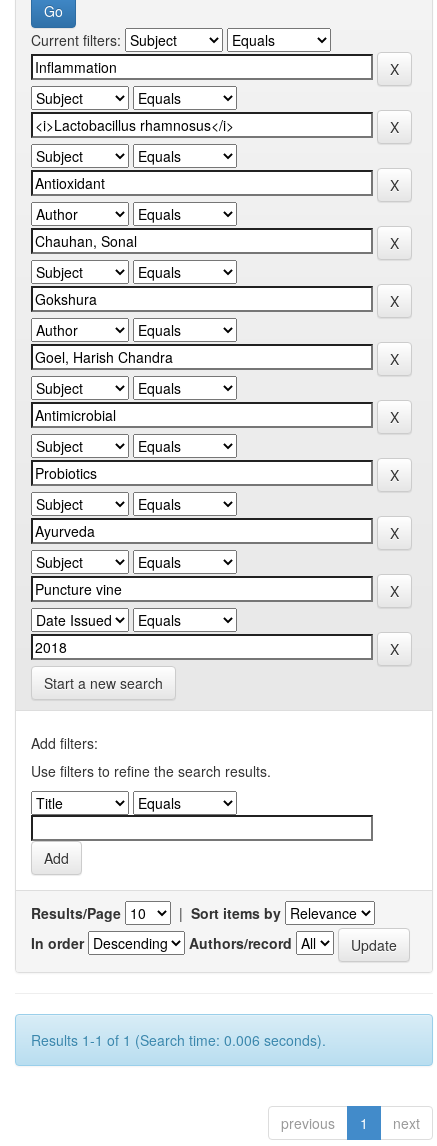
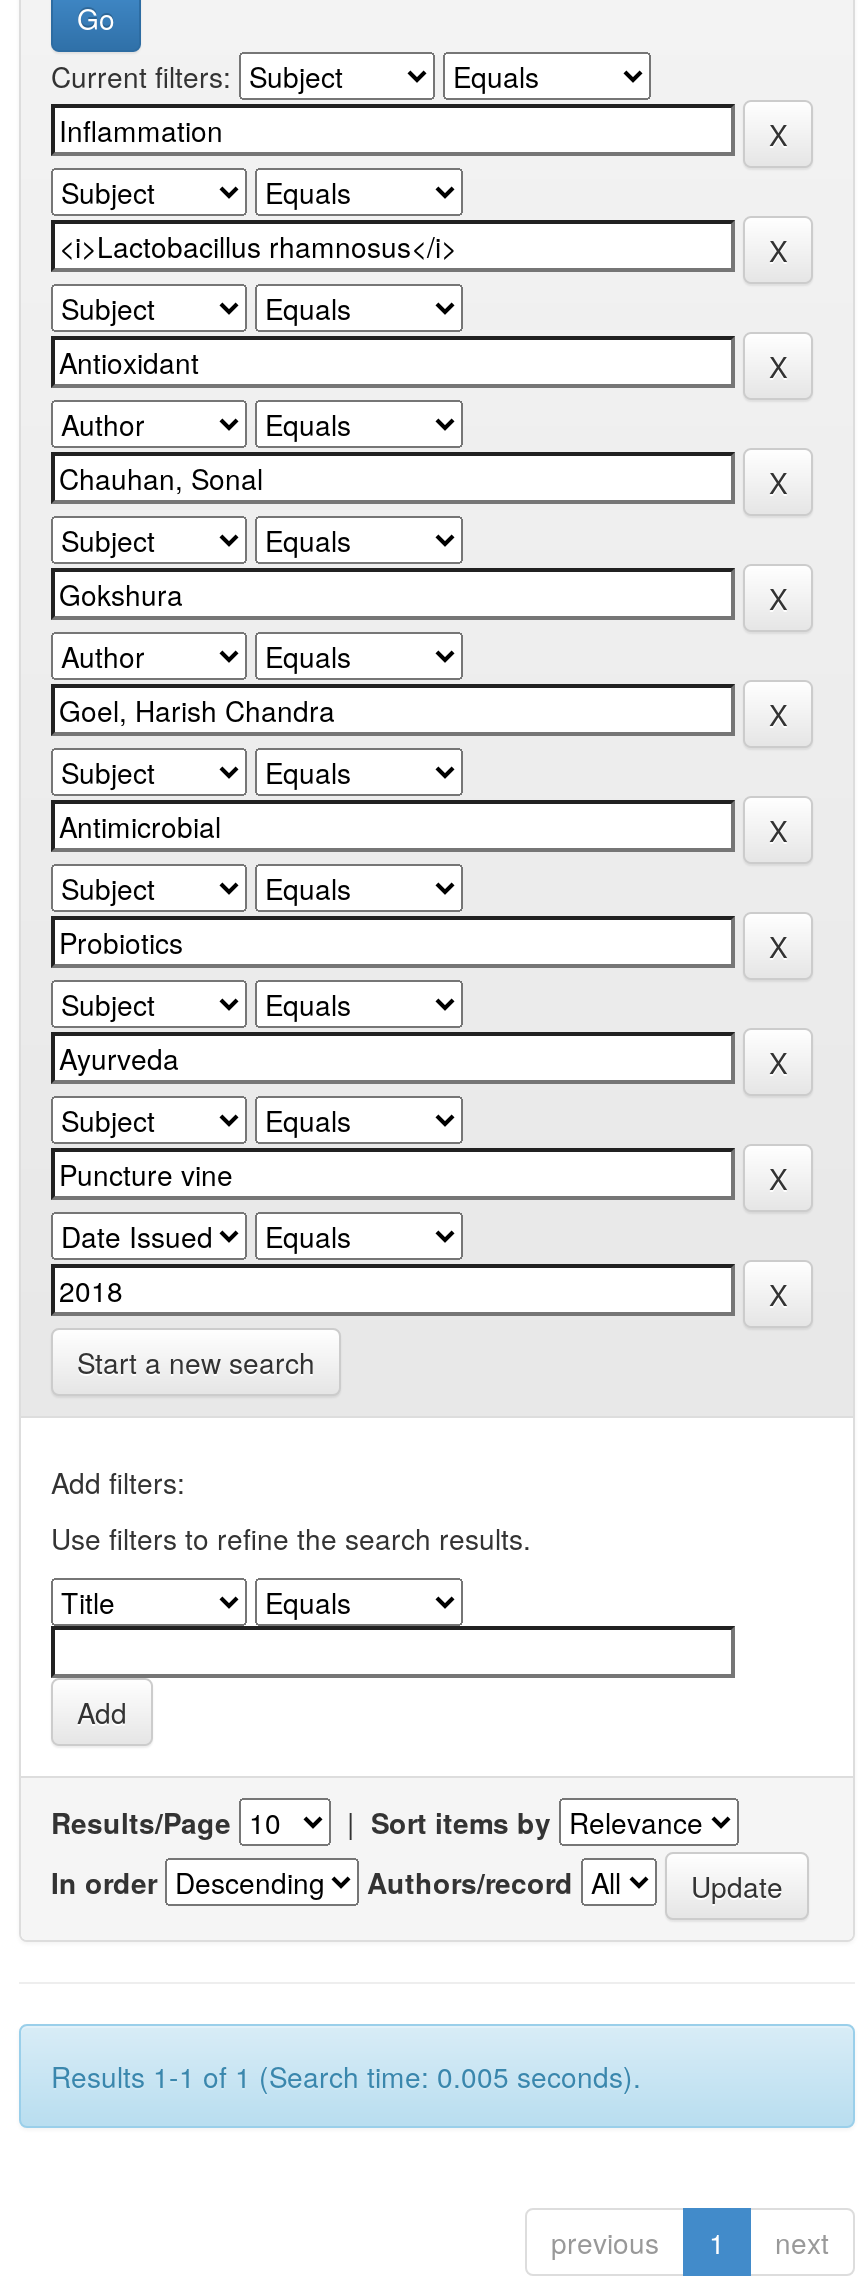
[31,1030,326,1050] Results 1-1 of 1 (Search time: 0.006 seconds). -> [51,2056,641,2096] Results 1-1 of 1 (Search time: 0.005 seconds).

